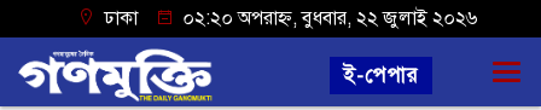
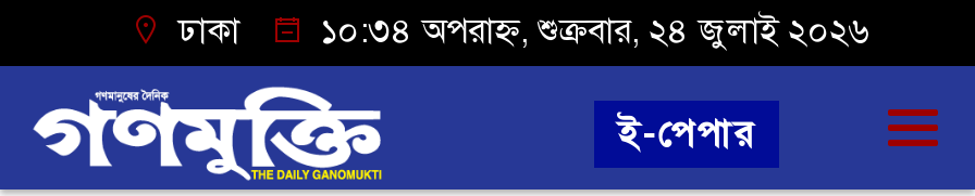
[178,6,477,30] ০২:২০ অপরাহ্ন, বুধবার, ২২ জুলাই ২০২৬ -> [311,10,868,53] ১০:৩৪ অপরাহ্ন, শুক্রবার, ২৪ জুলাই ২০২৬

